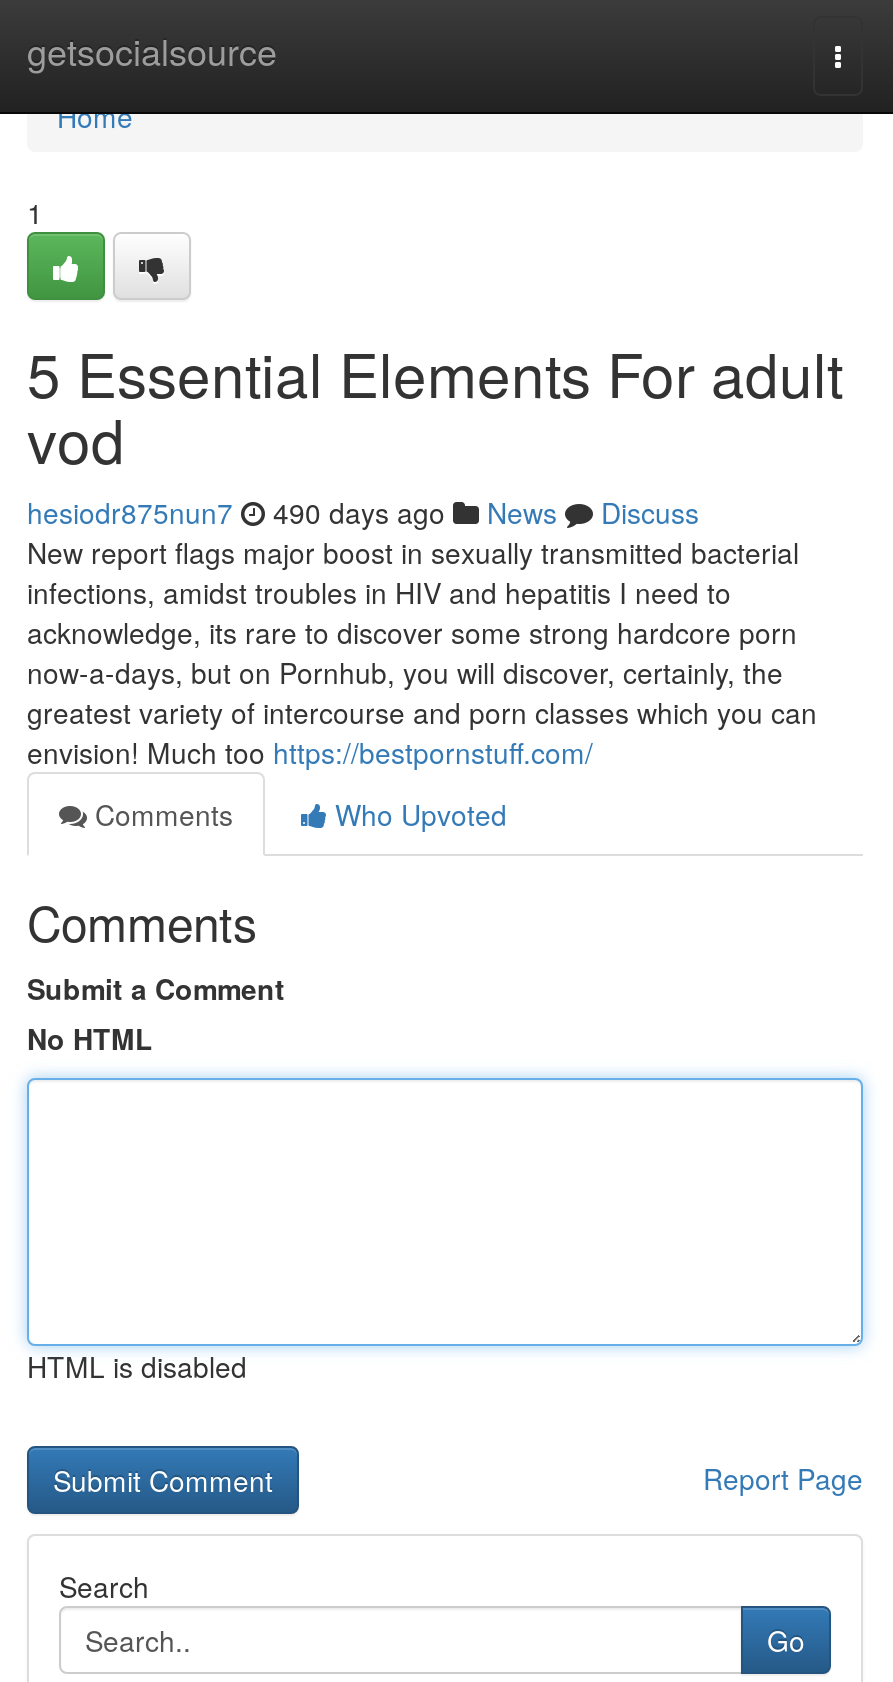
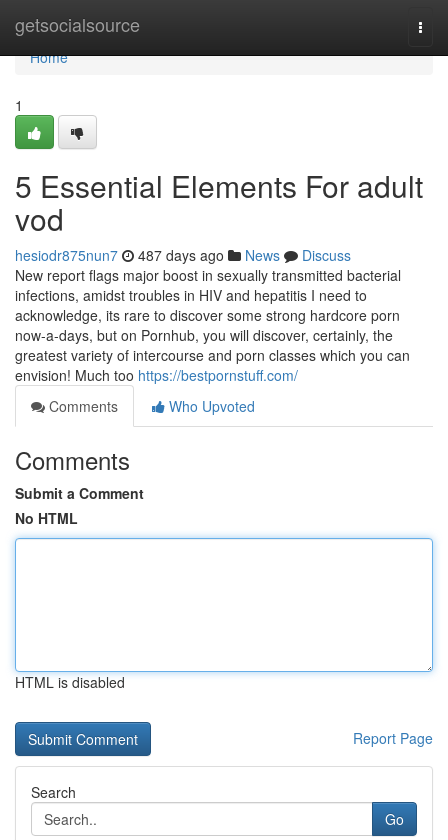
[27,492,699,532] hesiodr875nun7 490 days ago News Discuss -> [15,245,351,265] hesiodr875nun7 487 days ago News Discuss

